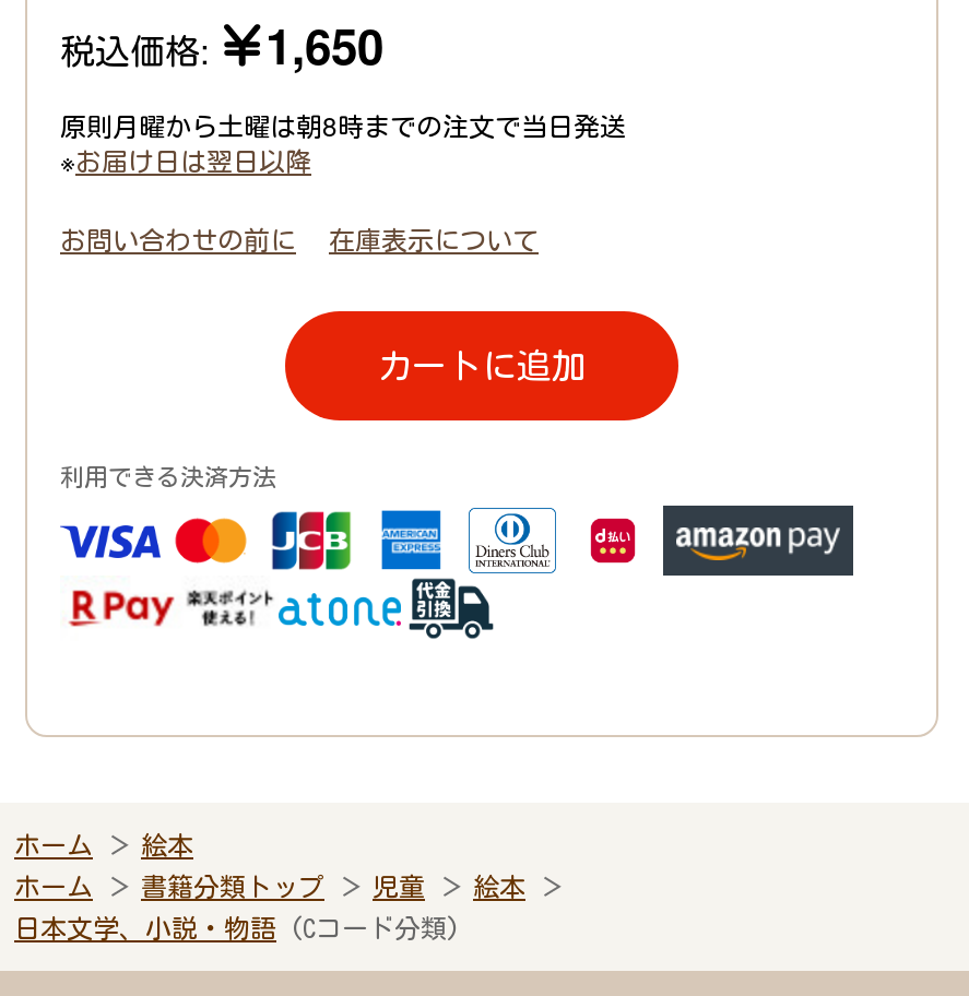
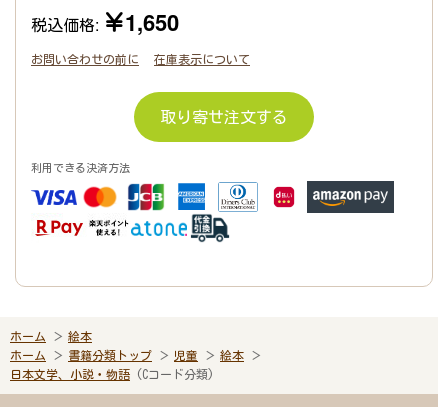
[60,107,626,179] 原則月曜から土曜は朝8時までの注文で当日発送 | ※お届け日は翌日以降 -> none
[377,341,587,391] カートに追加 -> [160,105,288,128] 取り寄せ注文する

